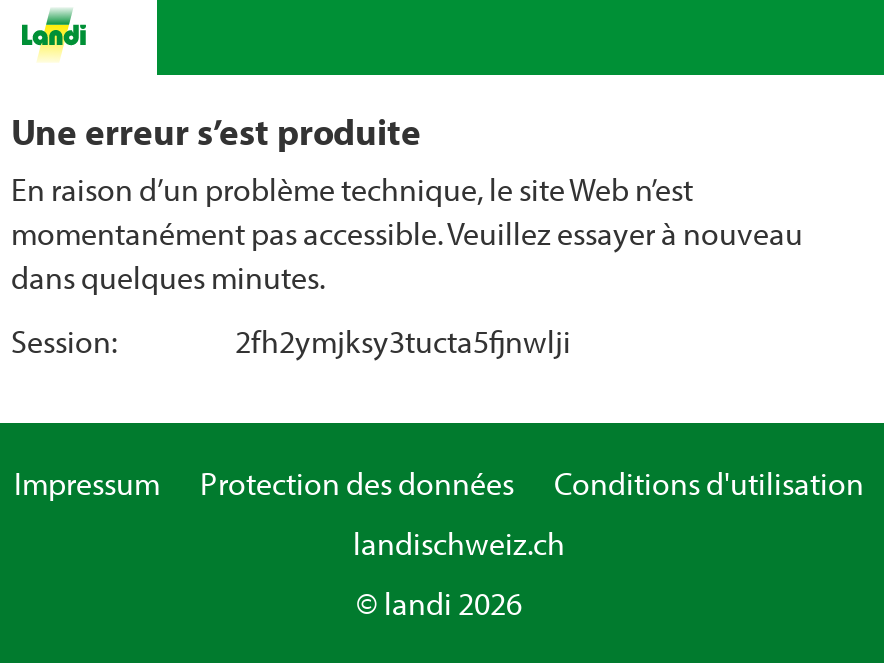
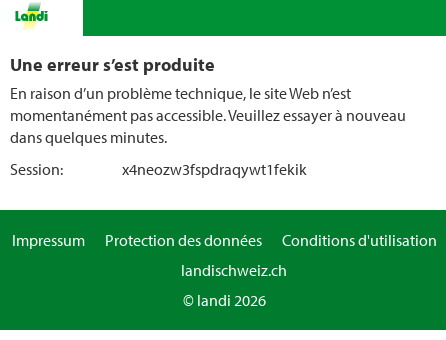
[235,321,571,361] 2fh2ymjksy3tucta5fjnwlji -> [122,159,307,179] x4neozw3fspdraqywt1fekik

